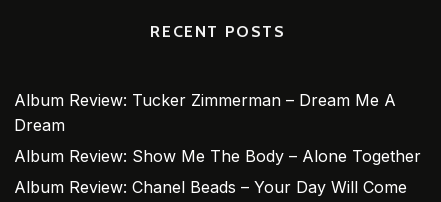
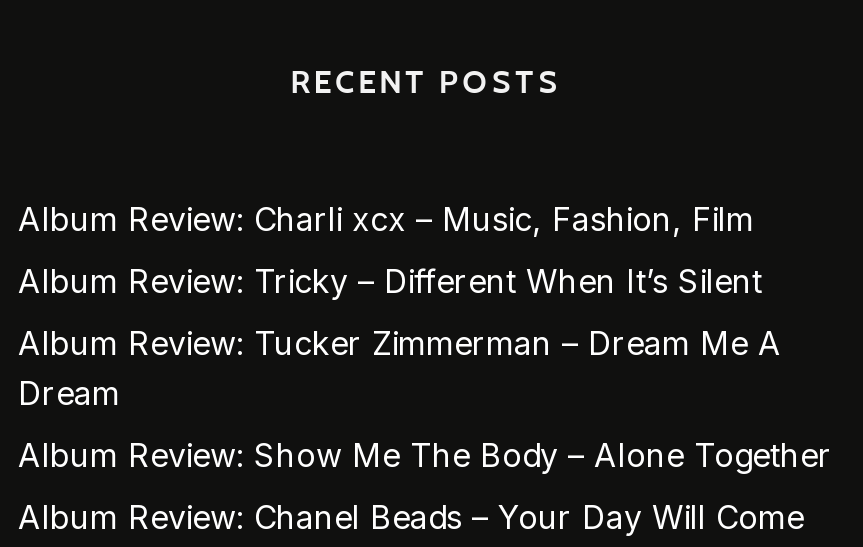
none -> [18,200,762,302] Album Review: Charli xcx – Music, Fashion, Film | Album Review: Tricky – Different When It’s Silent

